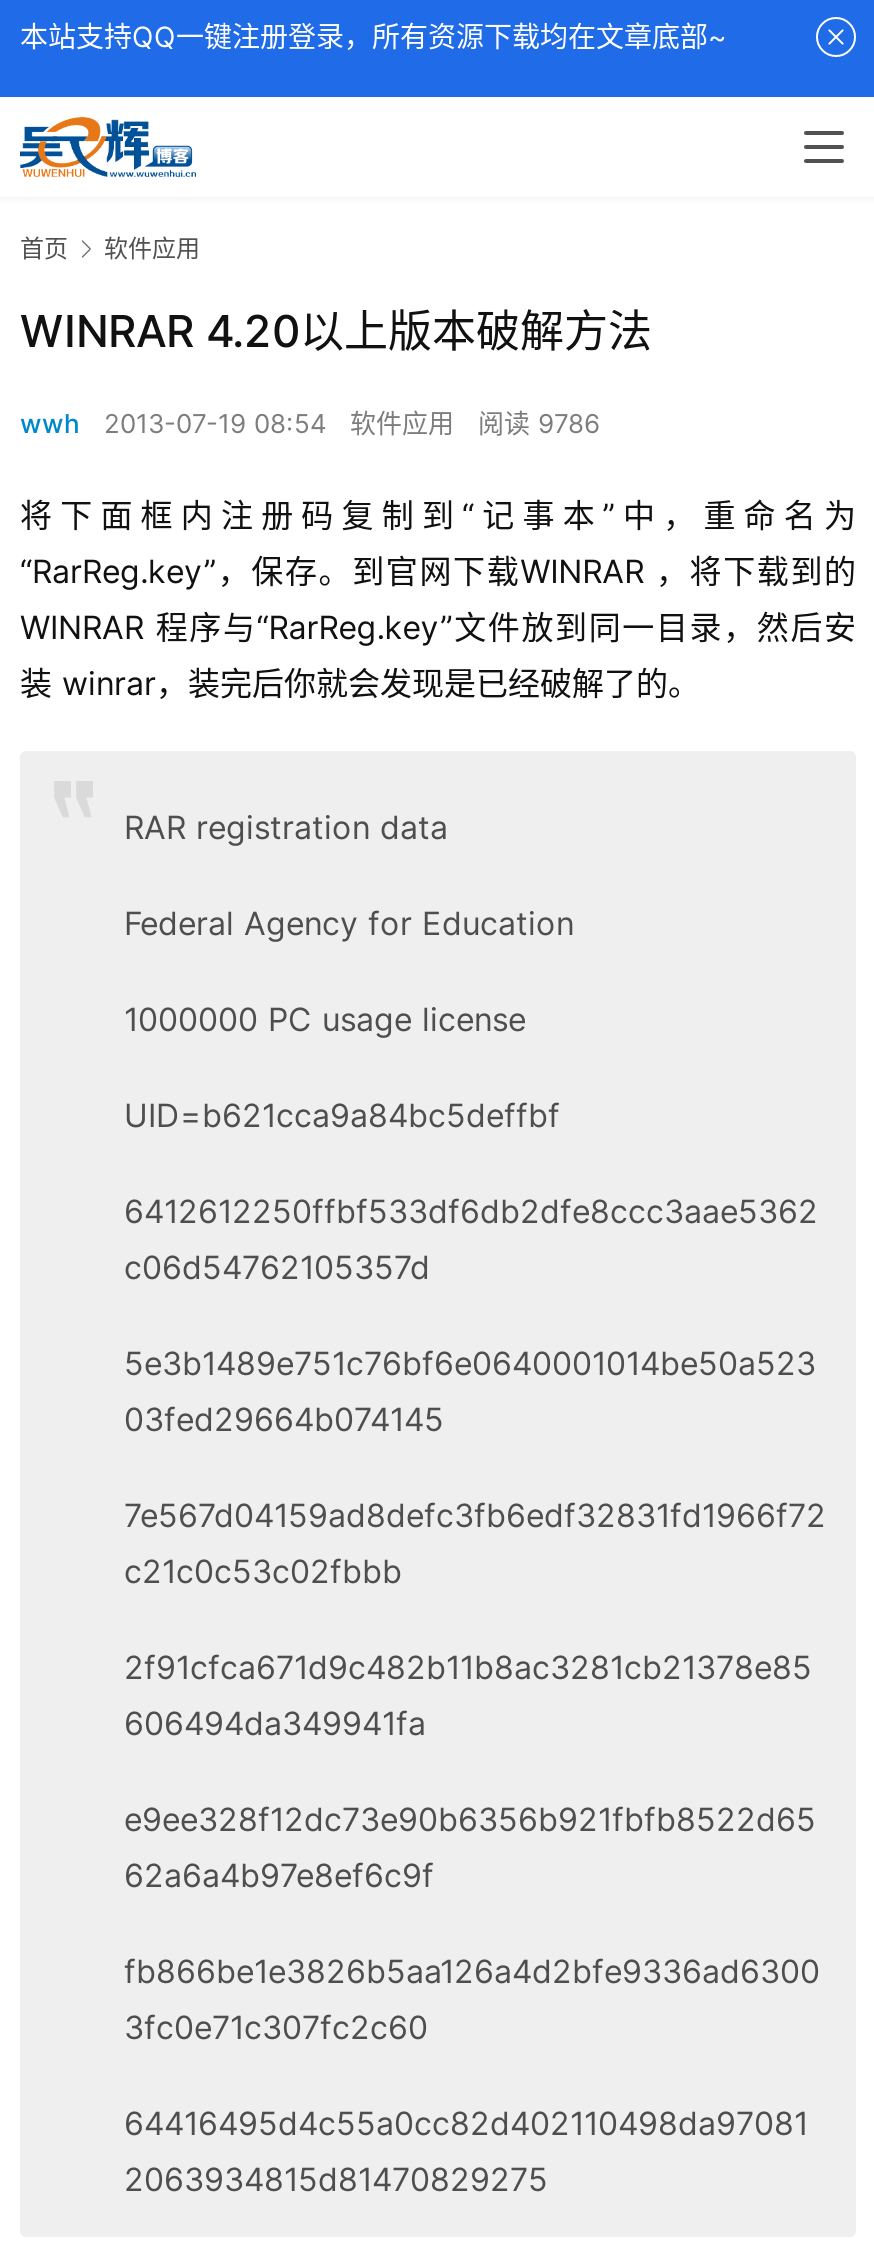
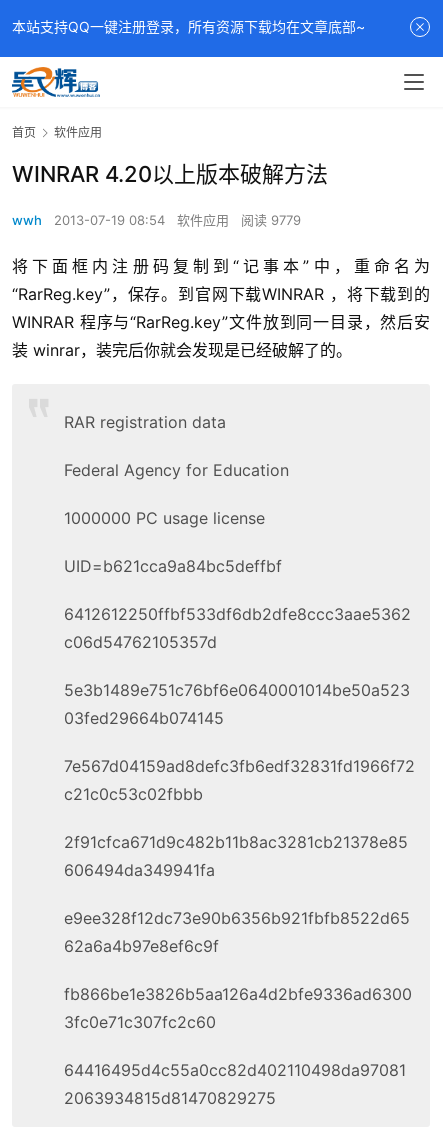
[20,407,600,439] wwh 2013-07-19 08:54 软件应用 阅读 9786 -> [12,212,301,228] wwh 2013-07-19 08:54 软件应用 阅读 9779

